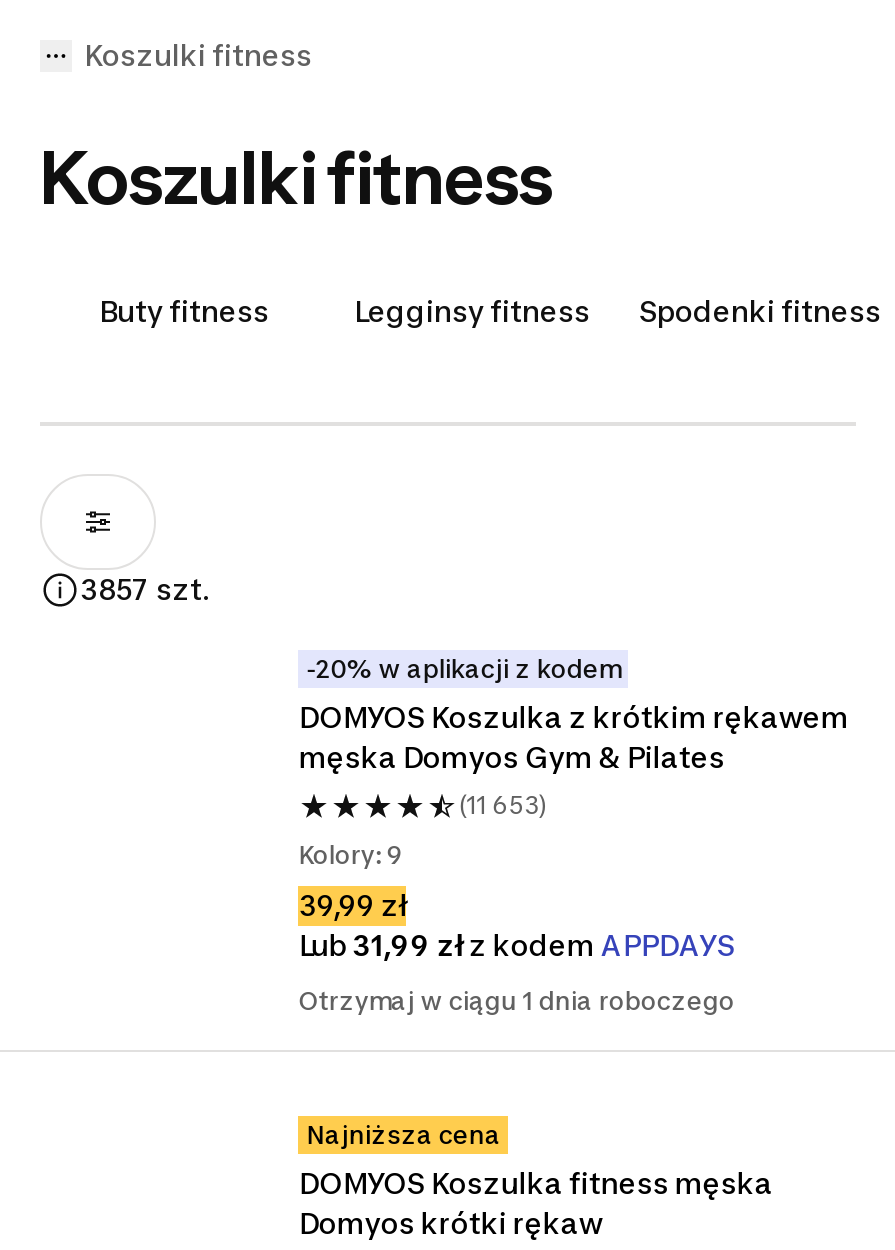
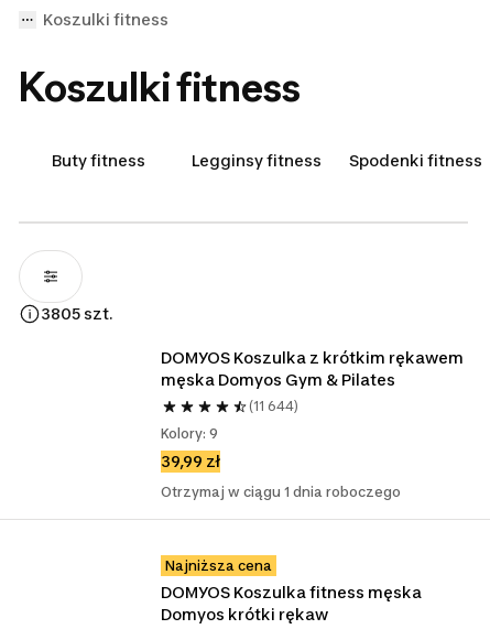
[80,572,621,684] 3857 szt. | -20% w aplikacji z kodem -> [41,304,113,323] 3805 szt.
[459,790,547,820] (11 653) -> [249,398,299,414] (11 644)
[299,928,735,962] Lub 31,99 zł z kodem APPDAYS -> none

